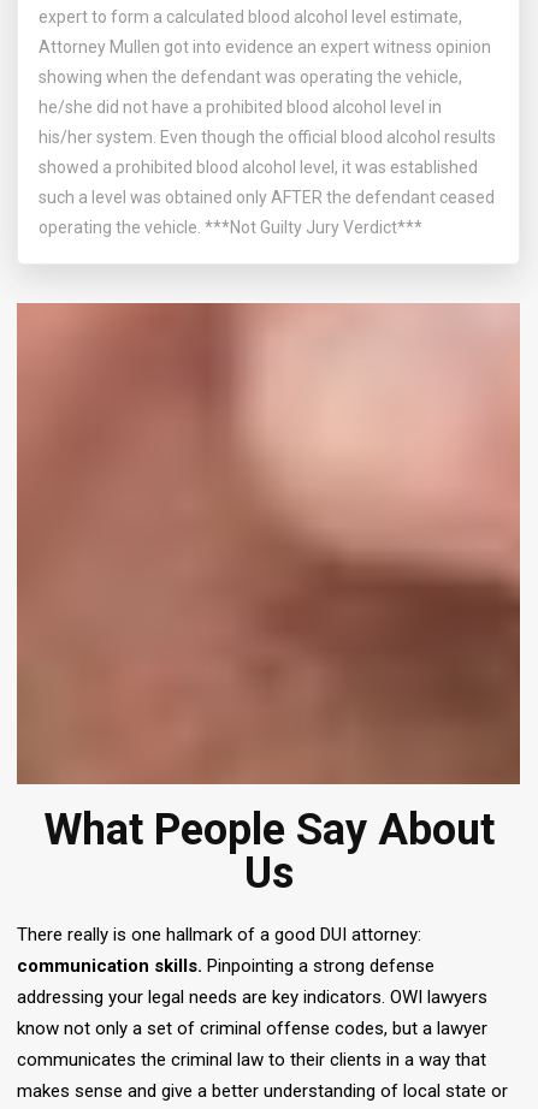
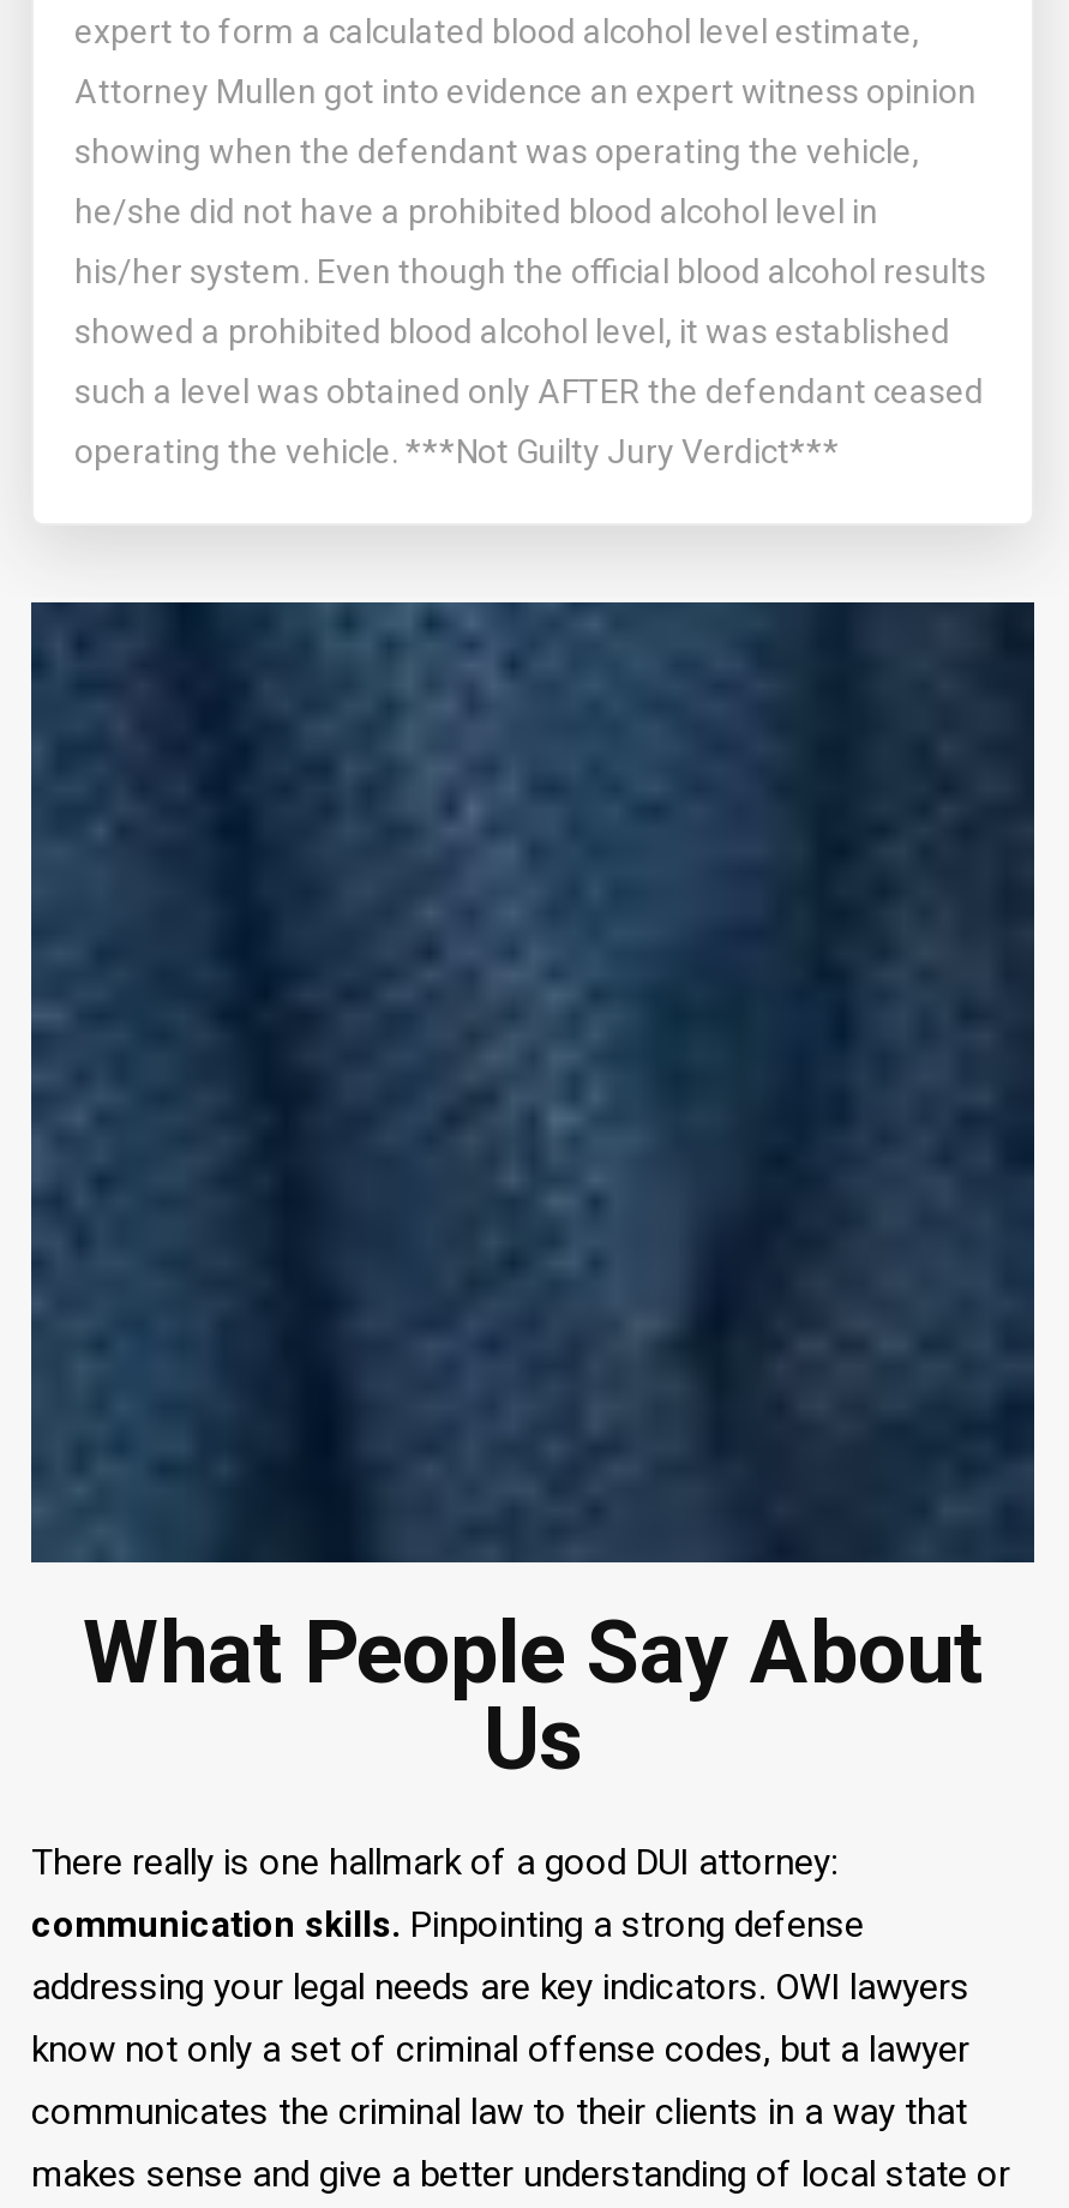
[16,302,521,785] [image] -> [29,600,1037,1565] [image]

